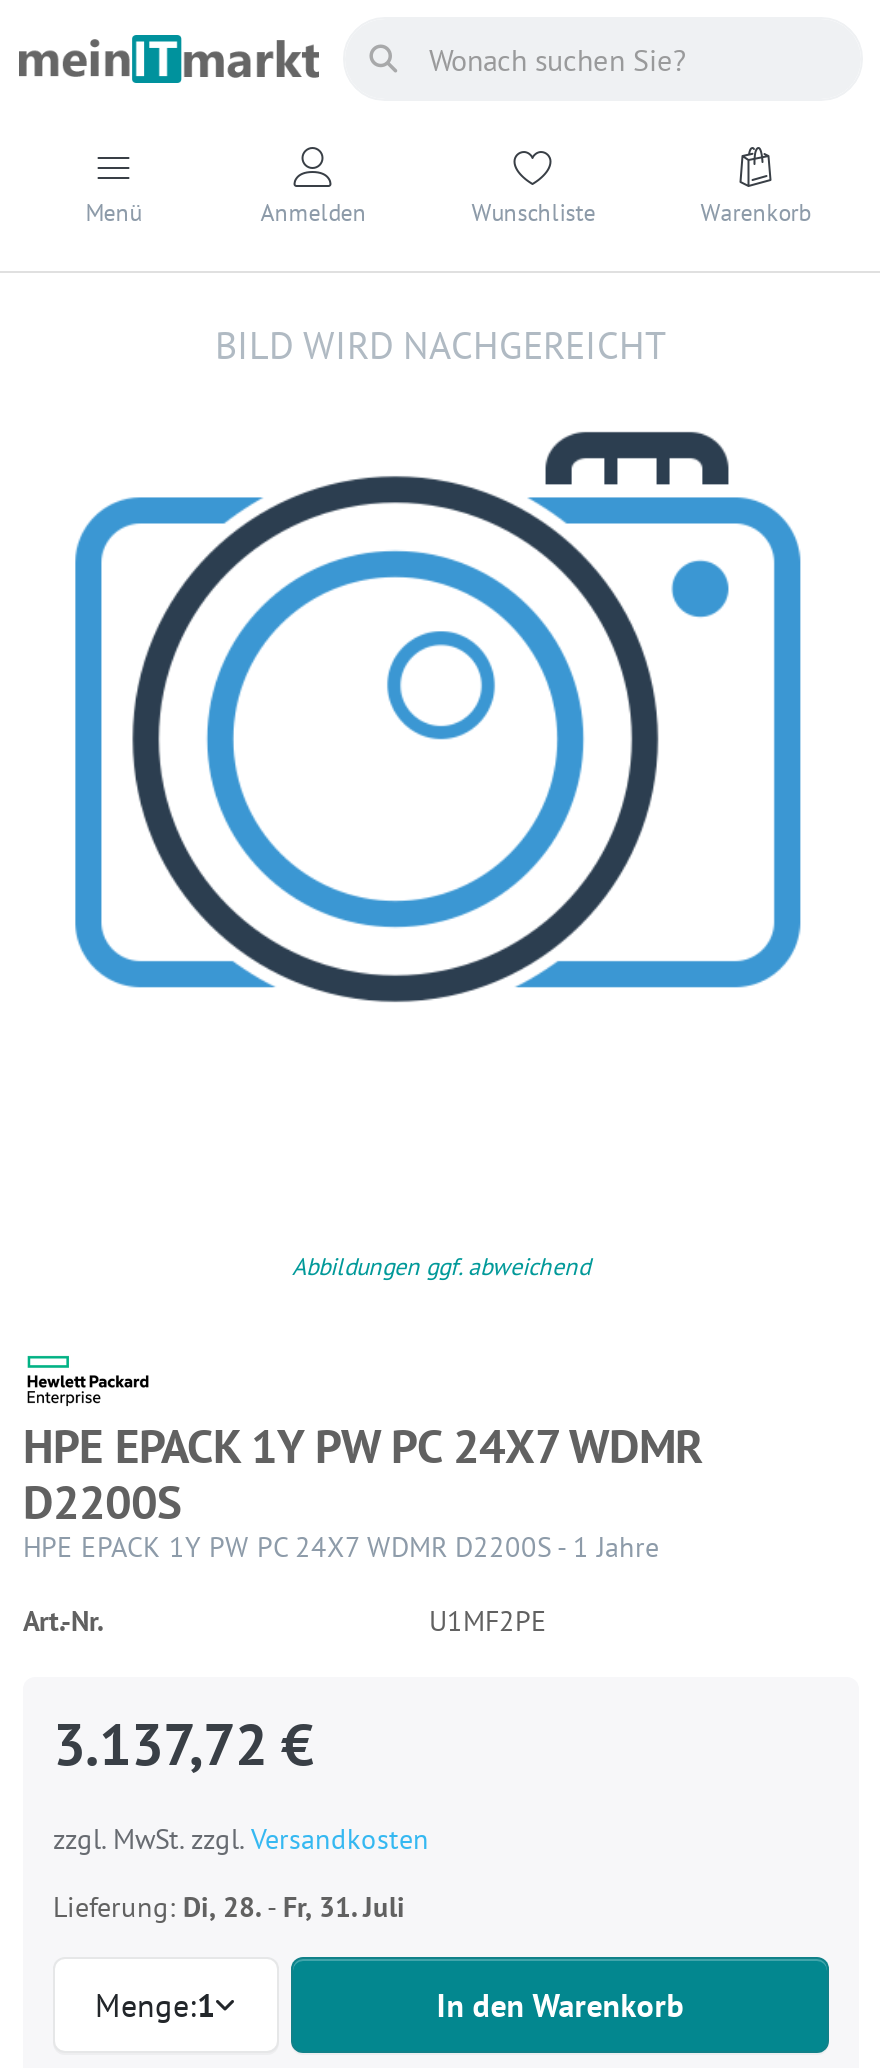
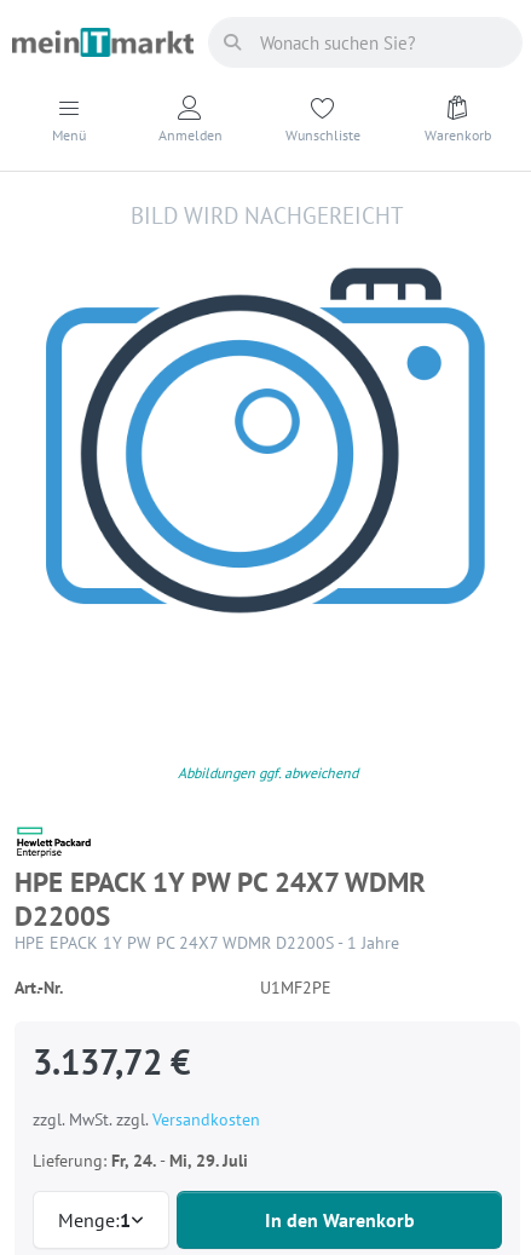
[53,1889,405,1925] Lieferung: Di, 28. - Fr, 31. Juli -> [33,1149,248,1171] Lieferung: Fr, 24. - Mi, 29. Juli

